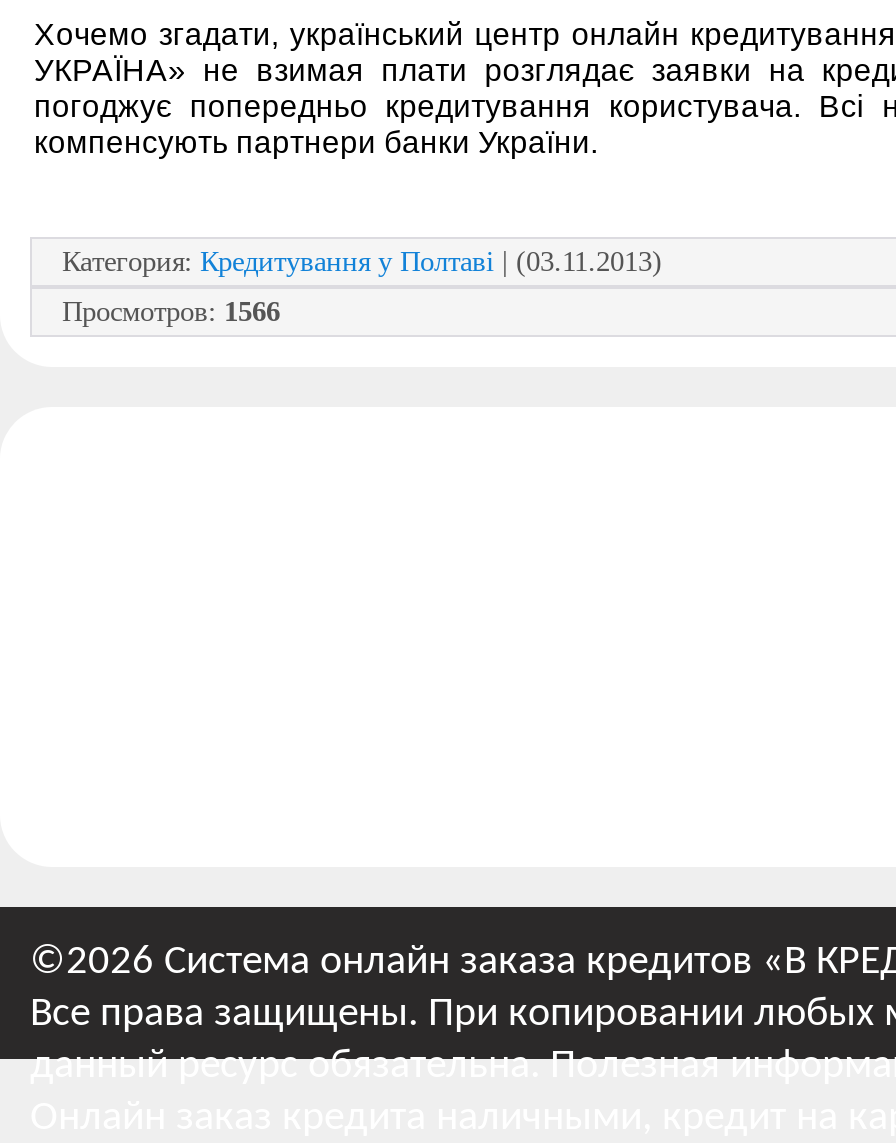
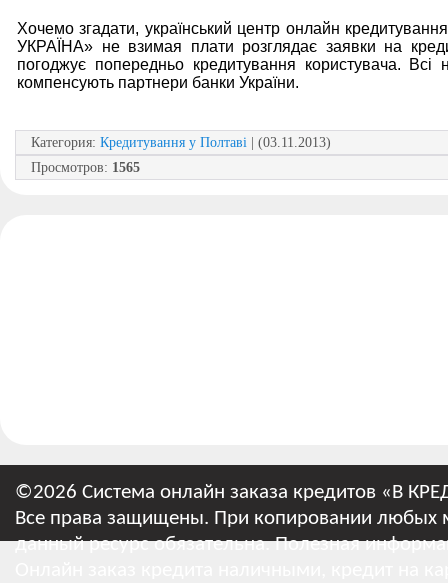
[62,295,280,327] Просмотров: 1566 -> [31,159,140,175] Просмотров: 1565

